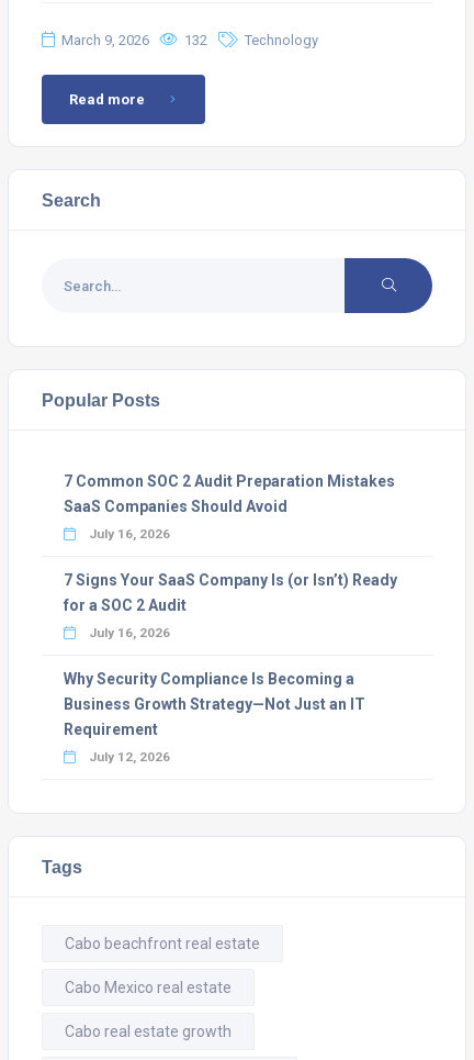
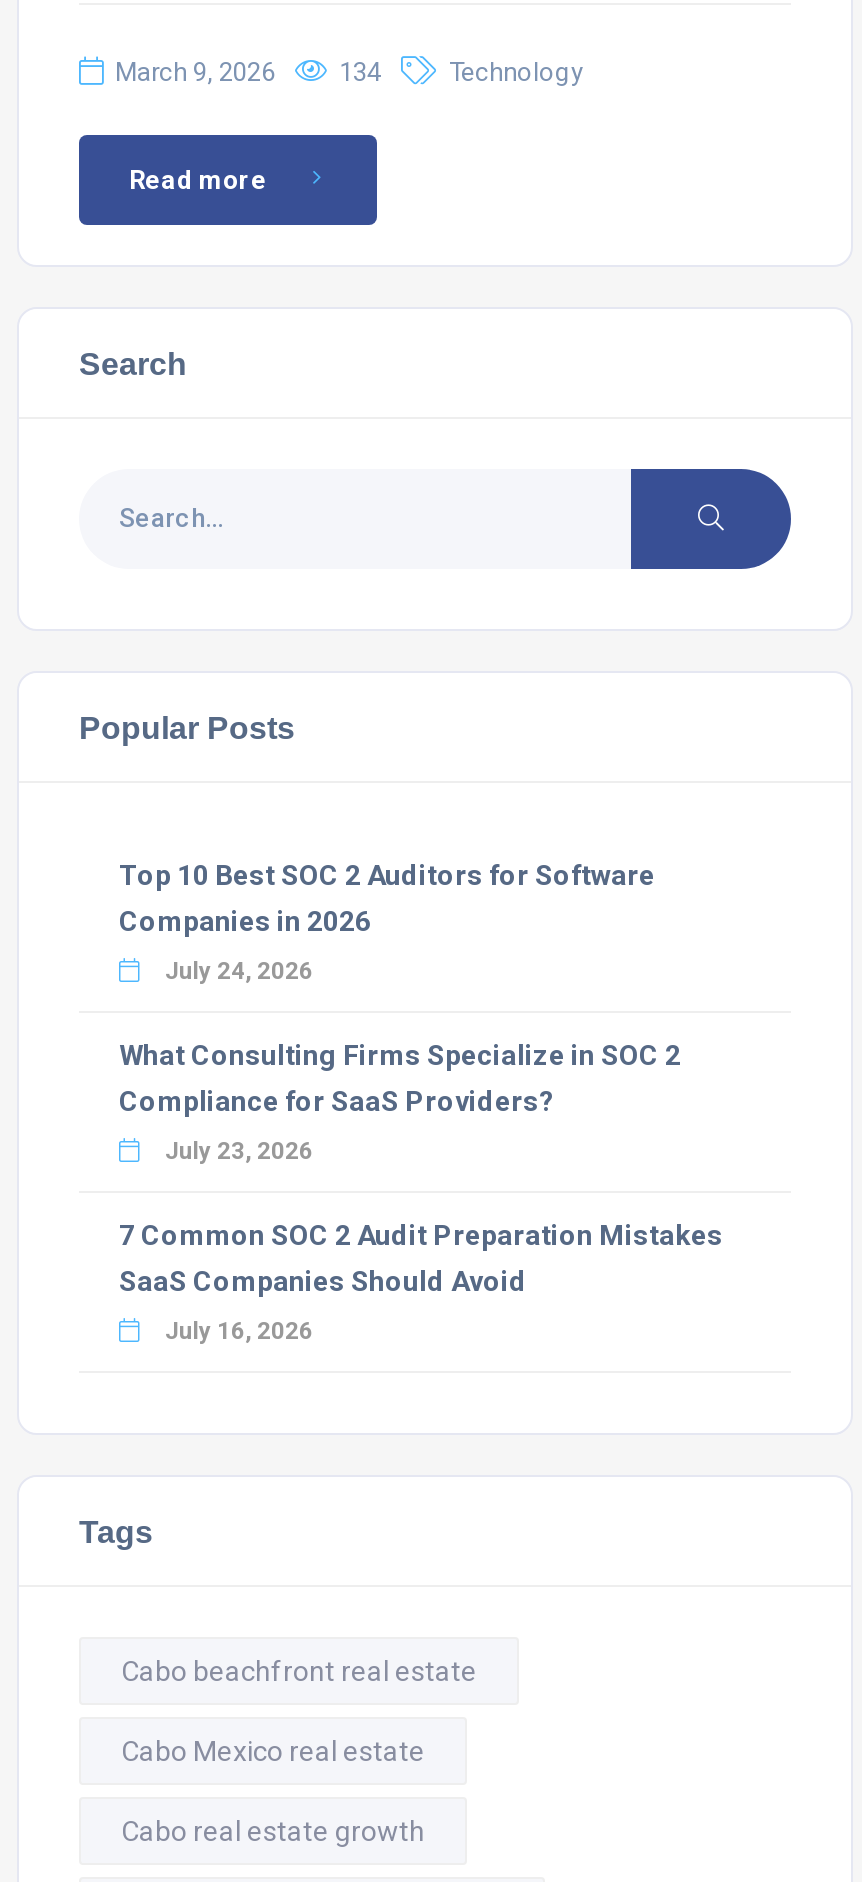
[184,32,207,48] 132 -> [339,56,381,86] 134
none -> [119,858,681,1164] Top 10 Best SOC 2 Auditors for Software | Companies in 2026 | July 24, 2026 | What Consulting Firms Specialize in SOC 2 | Compliance for SaaS Providers? | July 23, 2026
moved [64,472,395,542] -> [119,1218,723,1344]: 7 Common SOC 2 Audit Preparation Mistakes | SaaS Companies Should Avoid | July 16, 2026
[64,571,397,765] 7 Signs Your SaaS Company Is (or Isn’t) Ready | for a SOC 2 Audit | July 16, 2026 | Why Security Compliance Is Becoming a | Business Growth Strategy—Not Just an IT | Requirement | July 12, 2026 -> none

